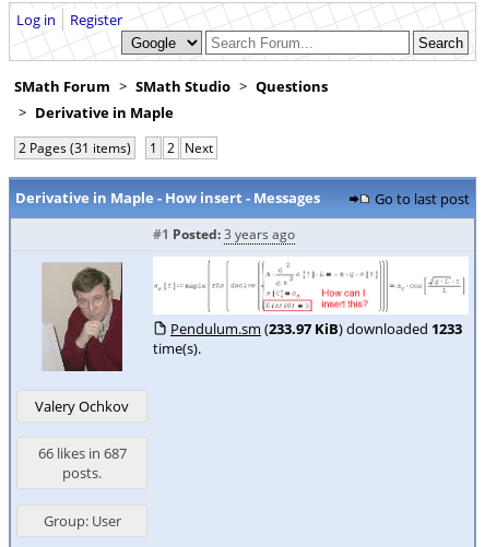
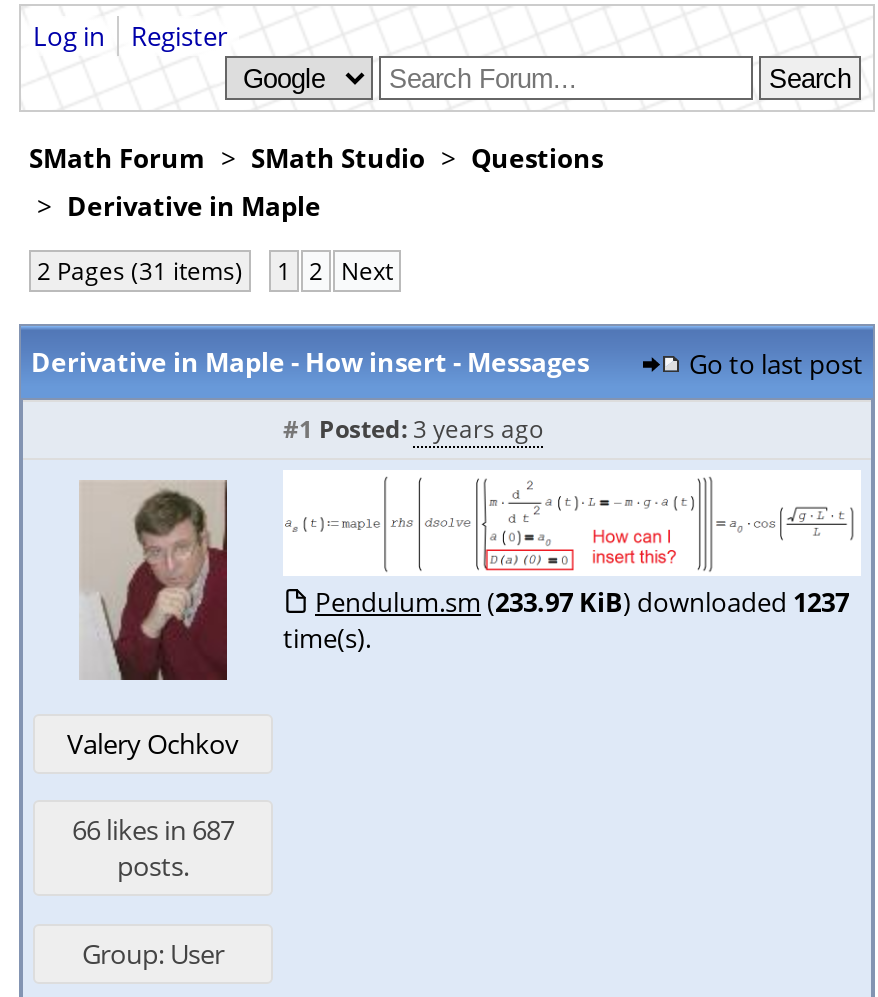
[170,318,462,338] Pendulum.sm (233.97 KiB) downloaded 1233 -> [315,583,849,619] Pendulum.sm (233.97 KiB) downloaded 1237

